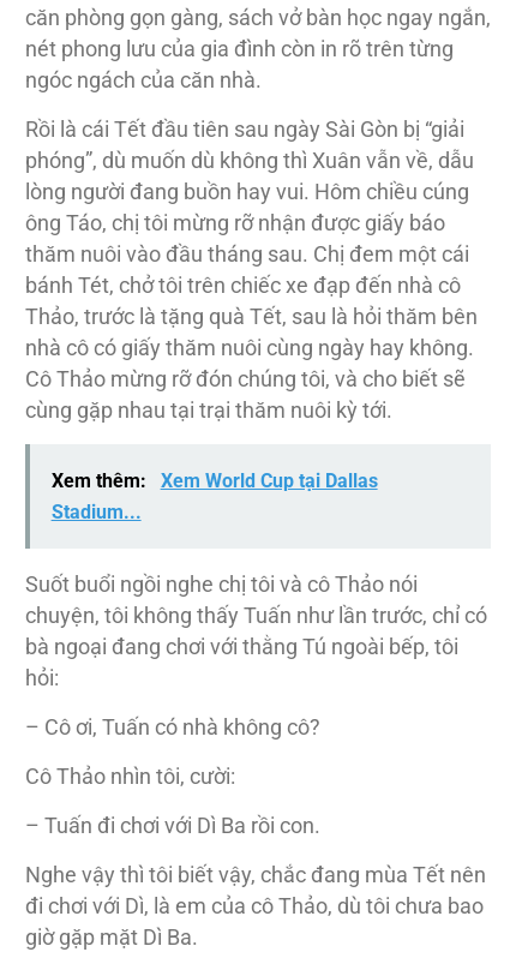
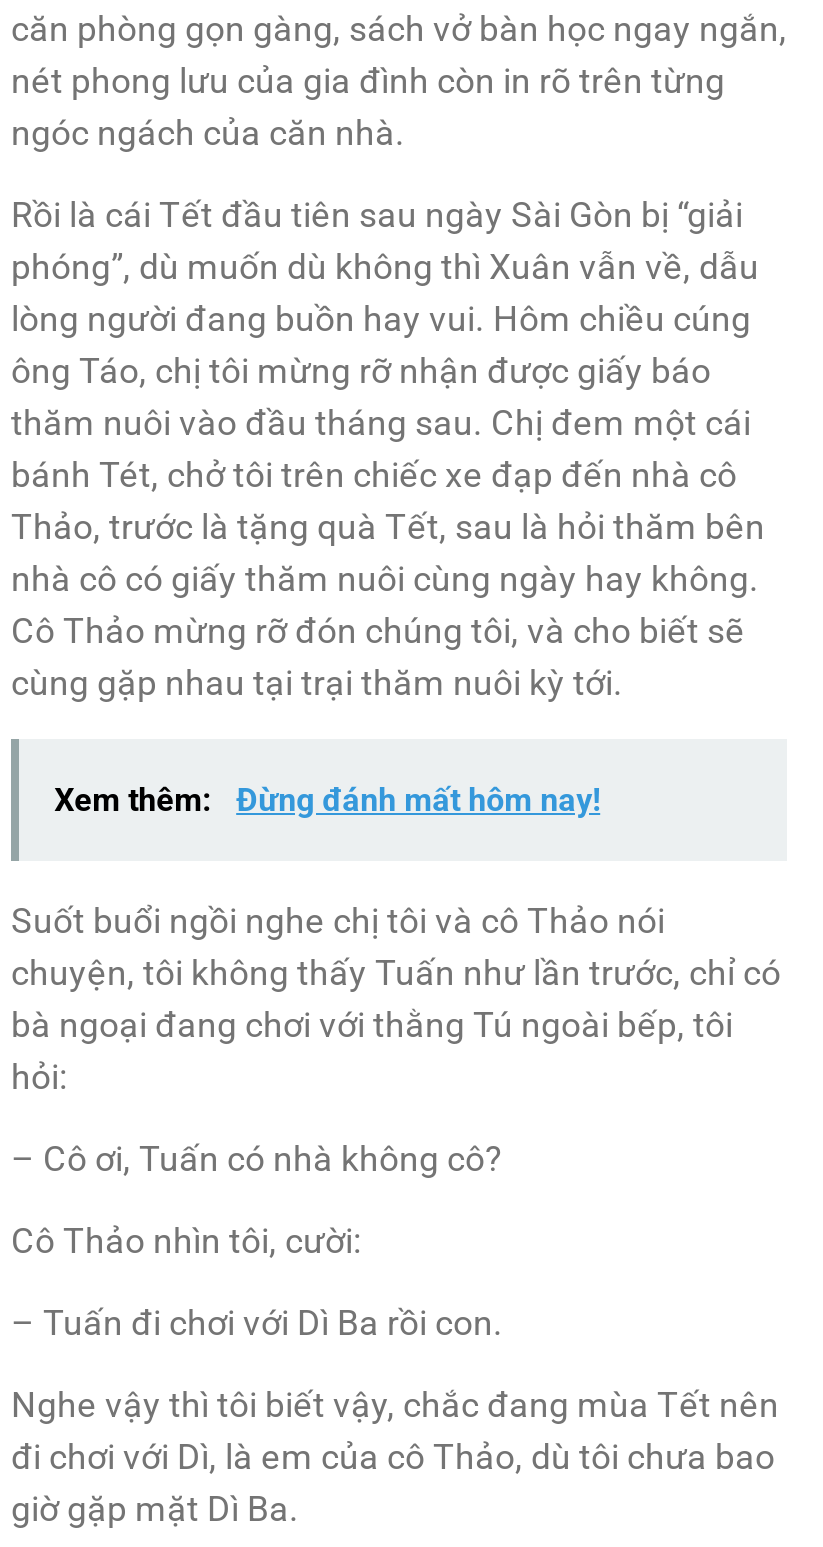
[51,470,378,524] Xem thêm: Xem World Cup tại Dallas | Stadium... -> [54,781,600,819] Xem thêm: Đừng đánh mất hôm nay!

